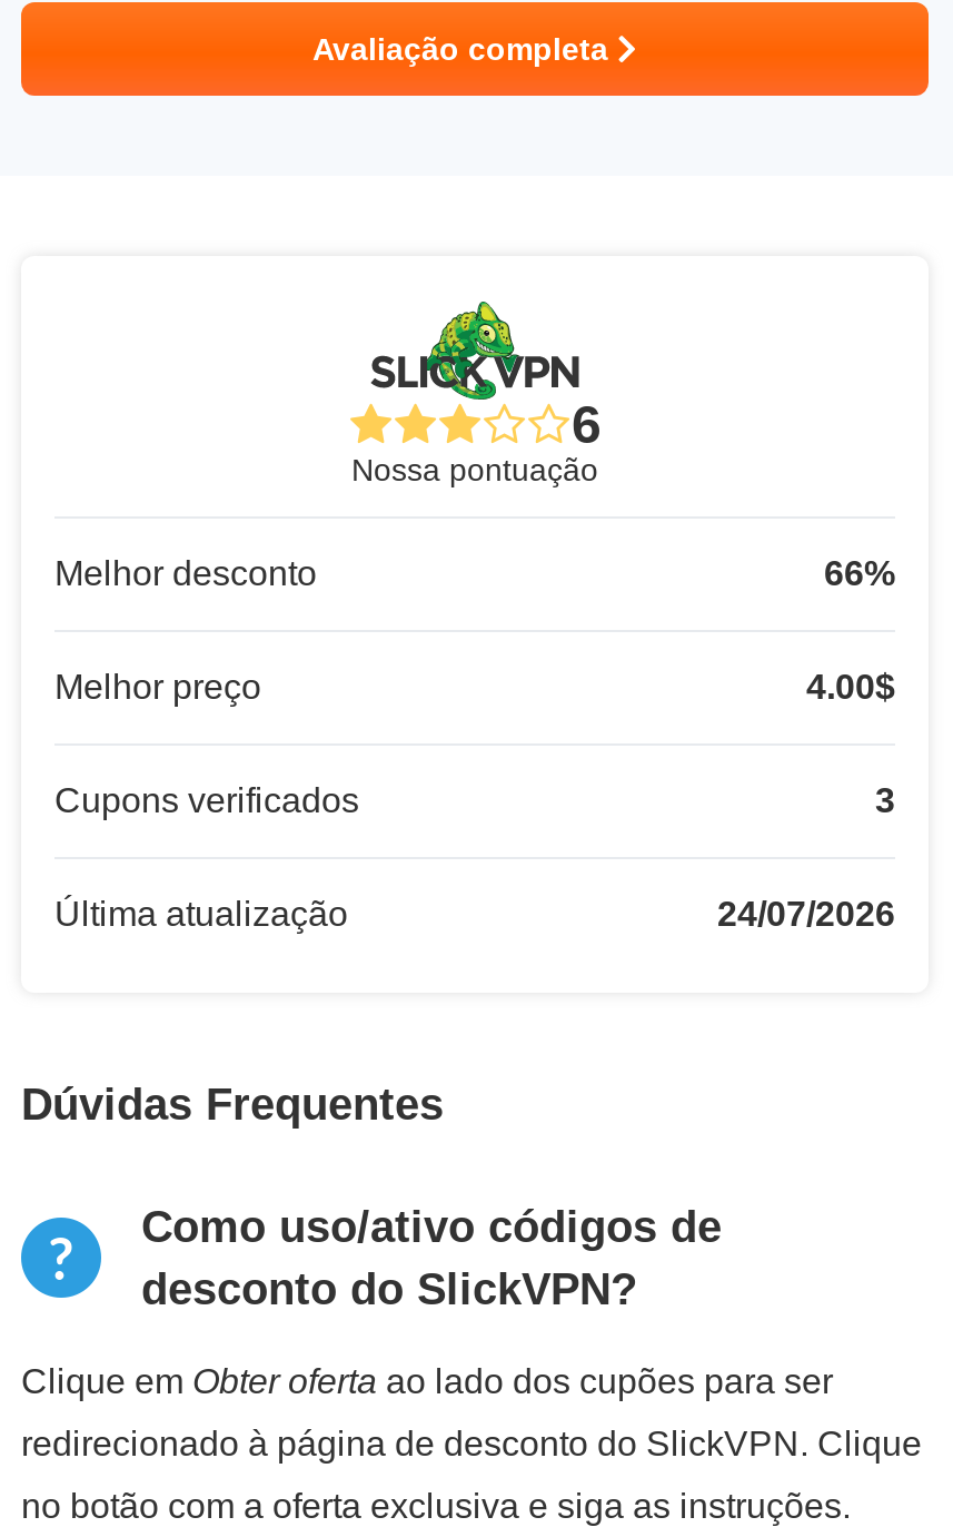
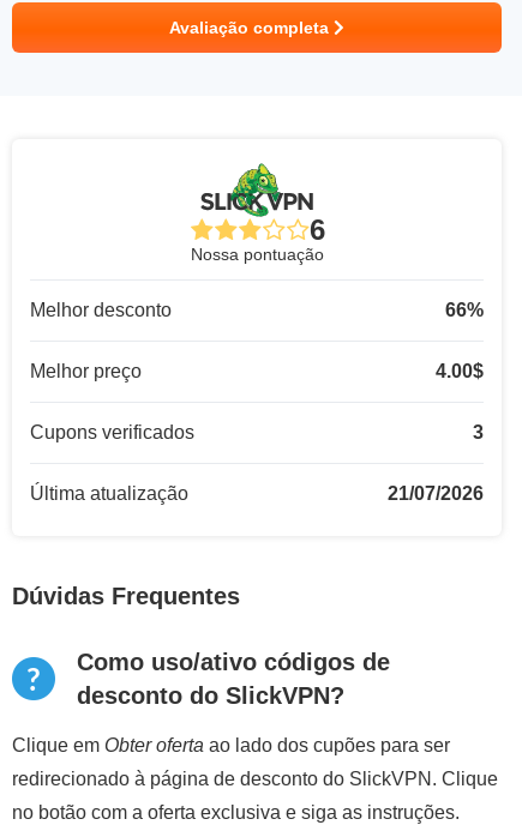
[717,895,895,933] 24/07/2026 -> [388,483,484,504] 21/07/2026

